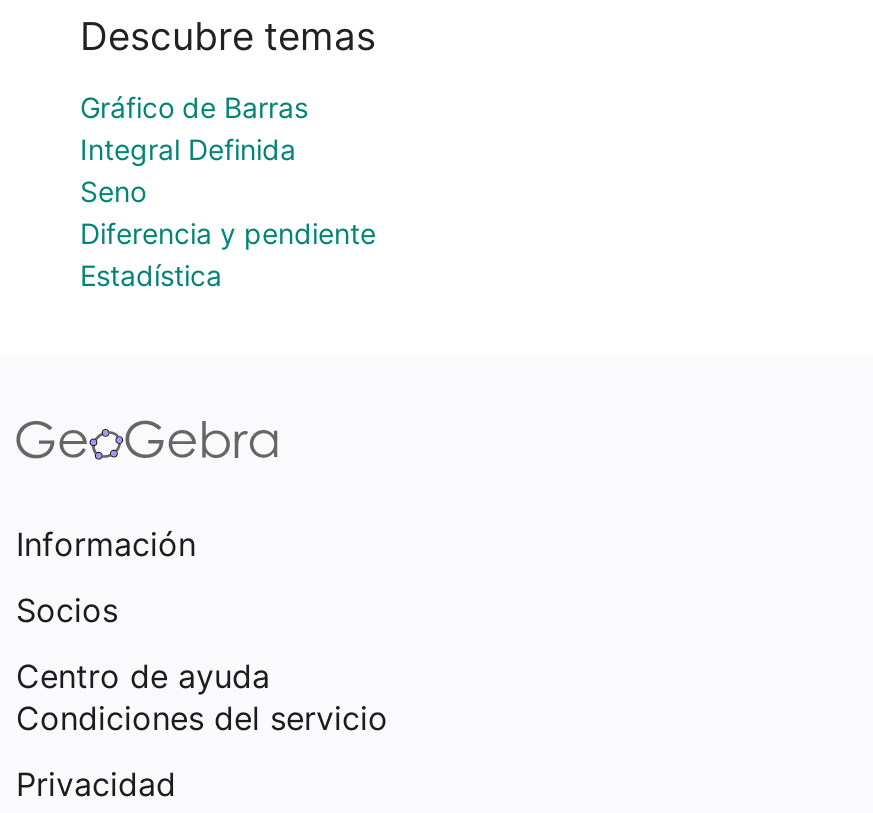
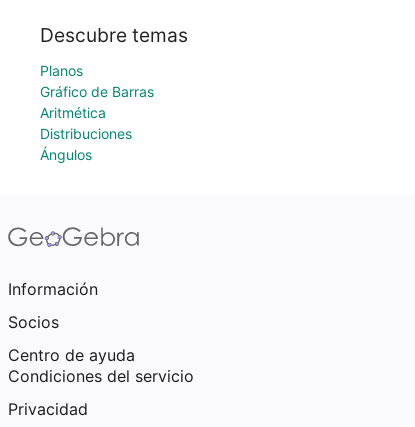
none -> [40,62,83,79] Planos
moved [80,90,308,124] -> [40,83,154,100]: Gráfico de Barras
[80,132,376,292] Integral Definida | Seno | Diferencia y pendiente | Estadística -> [40,104,132,163] Aritmética | Distribuciones | Ángulos

